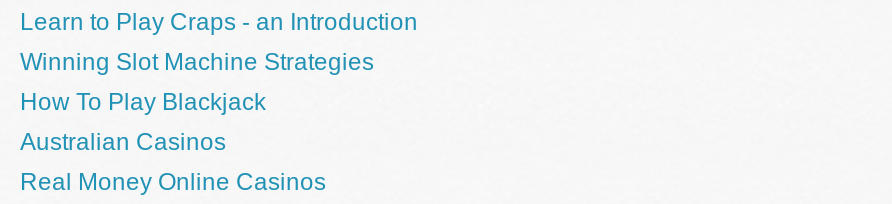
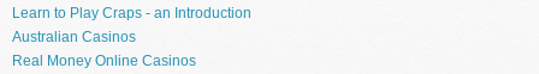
[20,48,374,116] Winning Slot Machine Strategies | How To Play Blackjack -> none

